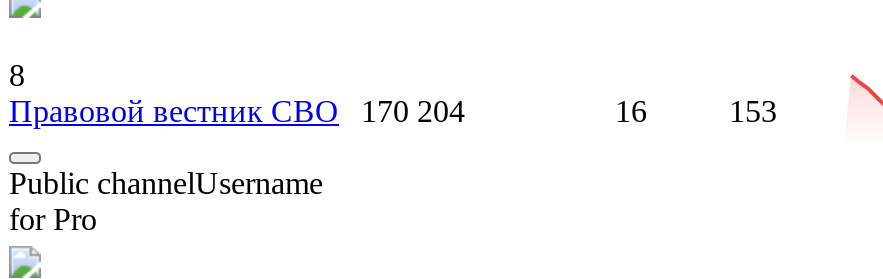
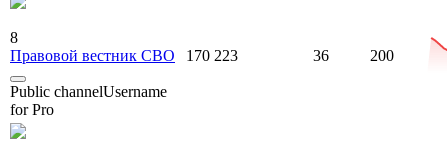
[9,94,465,128] Правовой вестник СВО 170 204 -> [10,47,238,64] Правовой вестник СВО 170 223
[615,94,647,128] 16 -> [313,47,329,64] 36
[729,94,777,128] 153 -> [370,47,394,64] 200

